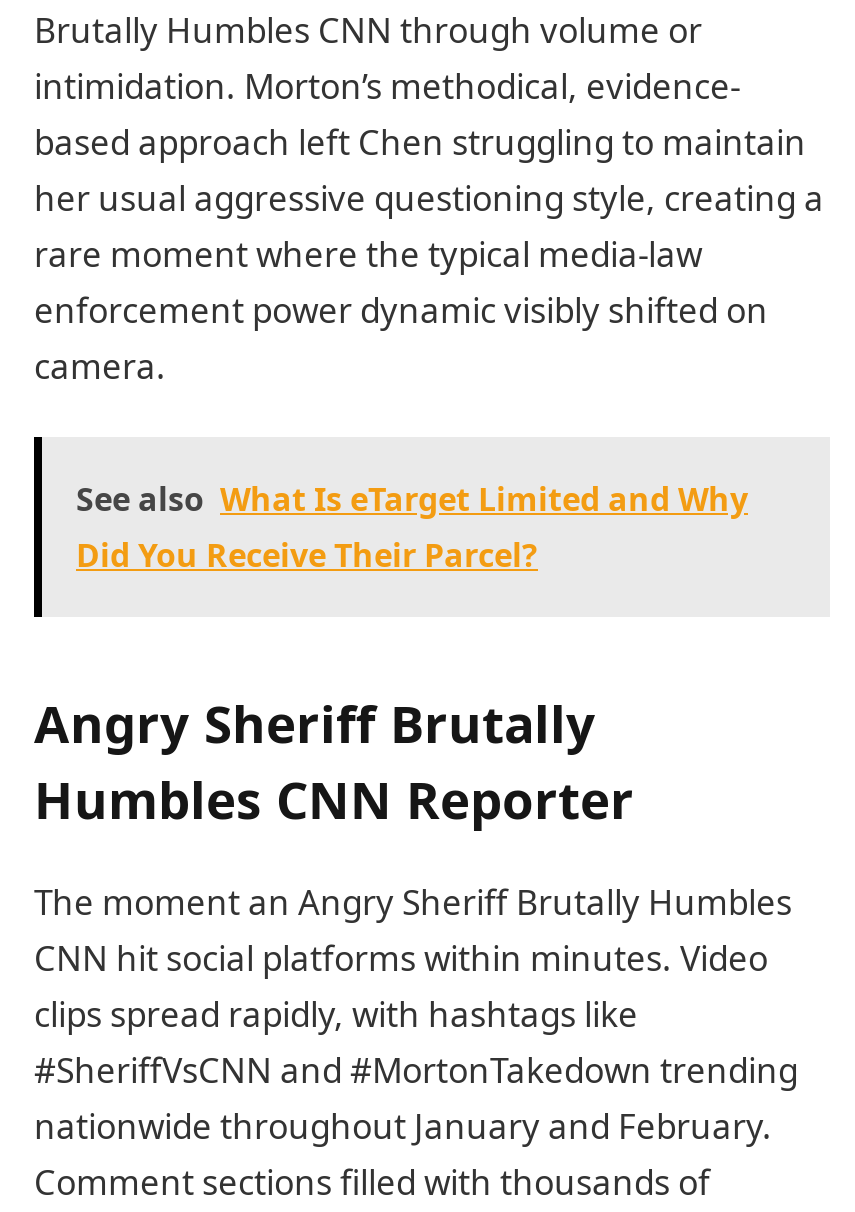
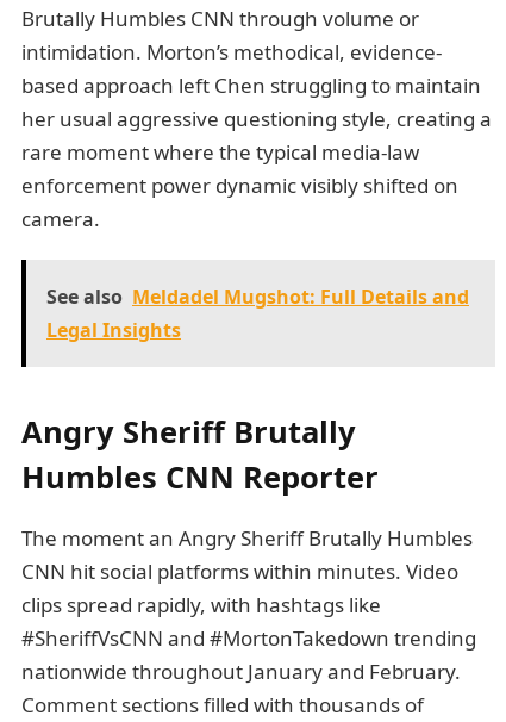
[76,476,748,576] See also What Is eTarget Limited and Why | Did You Receive Their Parcel? -> [46,284,469,343] See also Meldadel Mugshot: Full Details and | Legal Insights

